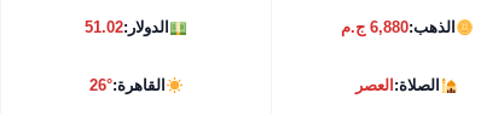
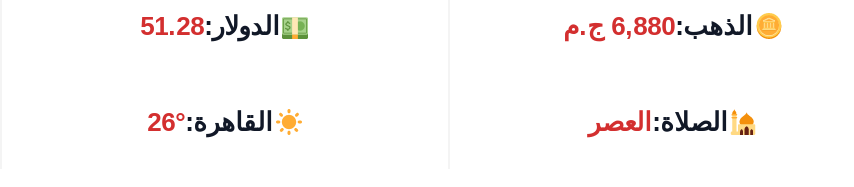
[85,18,169,36] الدولار:51.02 -> [140,10,280,40] الدولار:51.28

